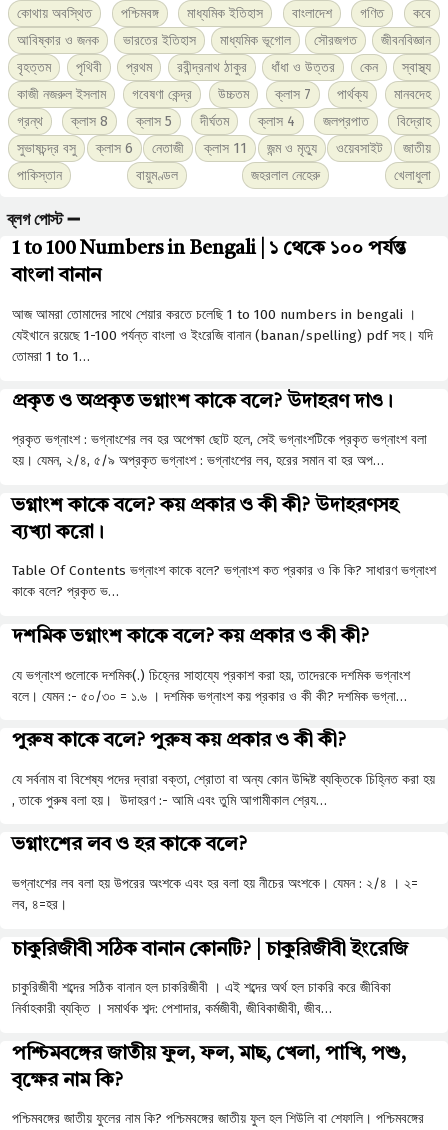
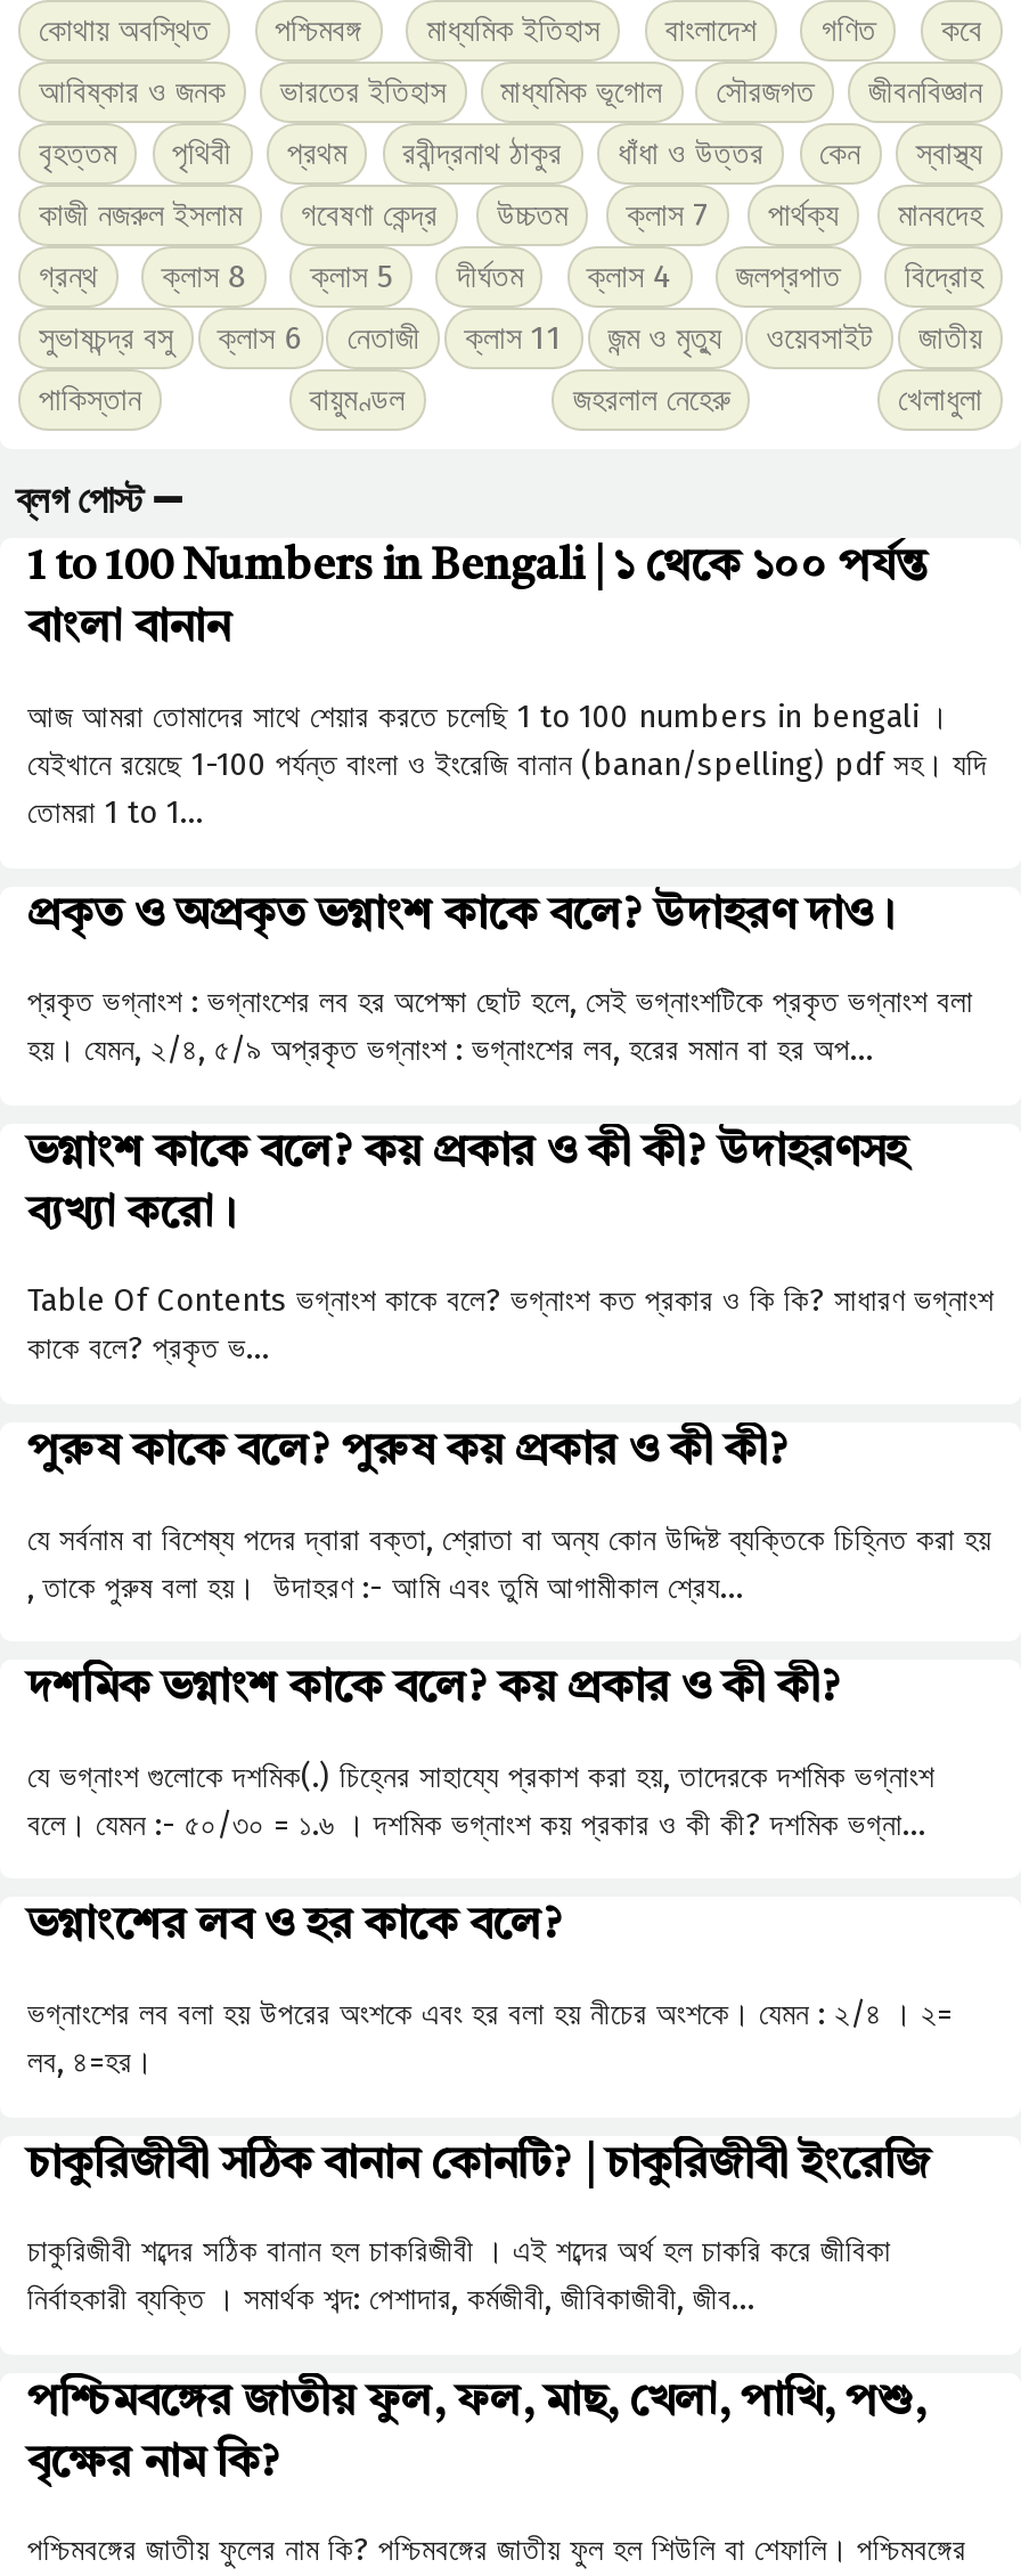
moved [12,627,410,705] -> [27,1667,934,1844]: দশমিক ভগ্নাংশ কাকে বলে? কয় প্রকার ও কী কী? | যে ভগ্নাংশ গুলোকে দশমিক(.) চিহ্নের সাহায্যে প্রকাশ করা হয়, তাদেরকে দশমিক ভগ্নাংশ | বলে। যেমন :- ৫০/৩০ = ১.৬ । দশমিক ভগ্নাংশ কয় প্রকার ও কী কী? দশমিক ভগ্না…
moved [12,731,435,809] -> [27,1429,991,1606]: পুরুষ কাকে বলে? পুরুষ কয় প্রকার ও কী কী? | যে সর্বনাম বা বিশেষ্য পদের দ্বারা বক্তা, শ্রোতা বা অন্য কোন উদ্দিষ্ট ব্যক্তিকে চিহ্নিত করা হয় | , তাকে পুরুষ বলা হয়। উদাহরণ :- আমি এবং তুমি আগামীকাল শ্রেয…

